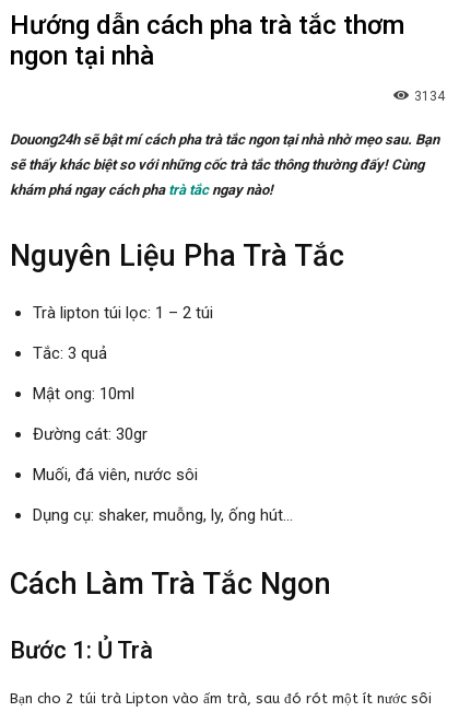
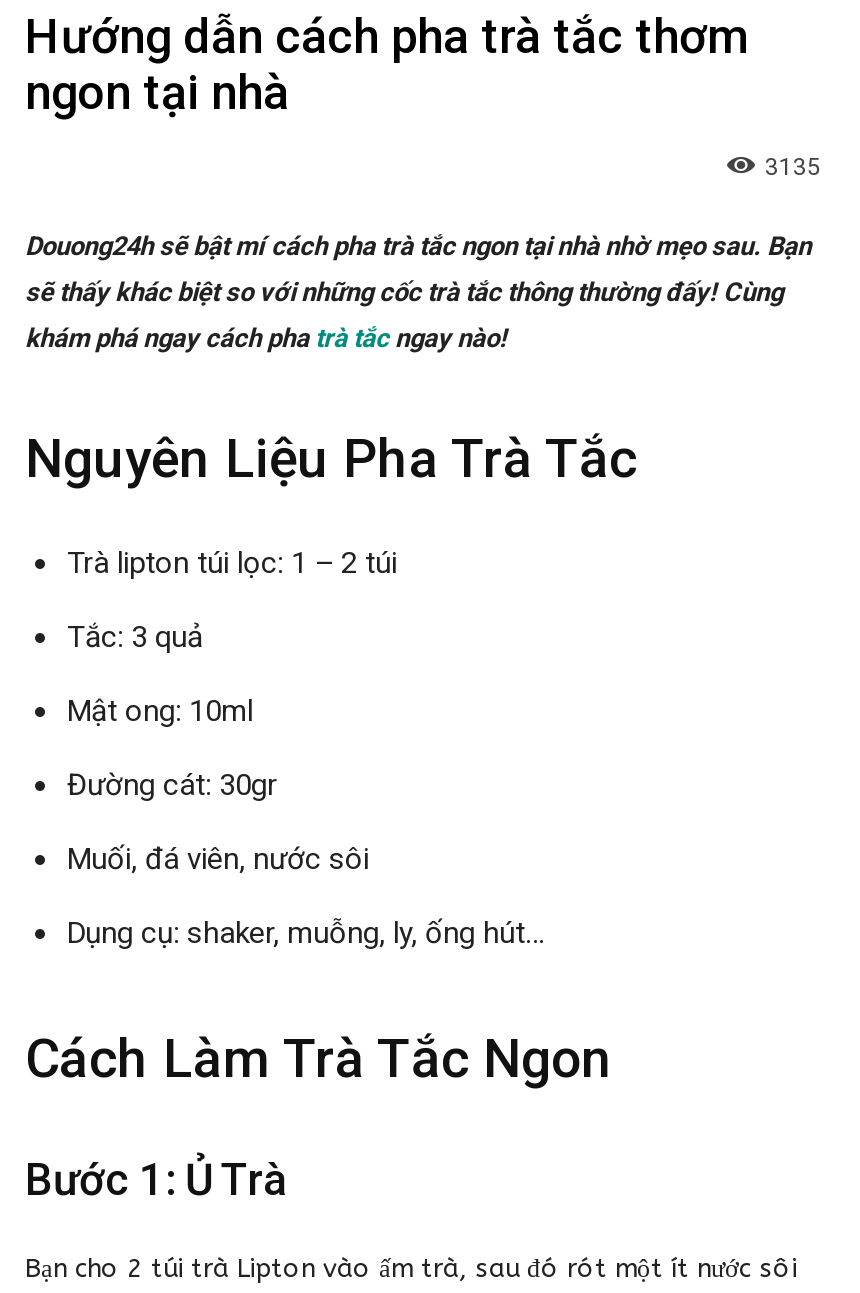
[414,88,445,104] 3134 -> [765,153,821,181] 3135

